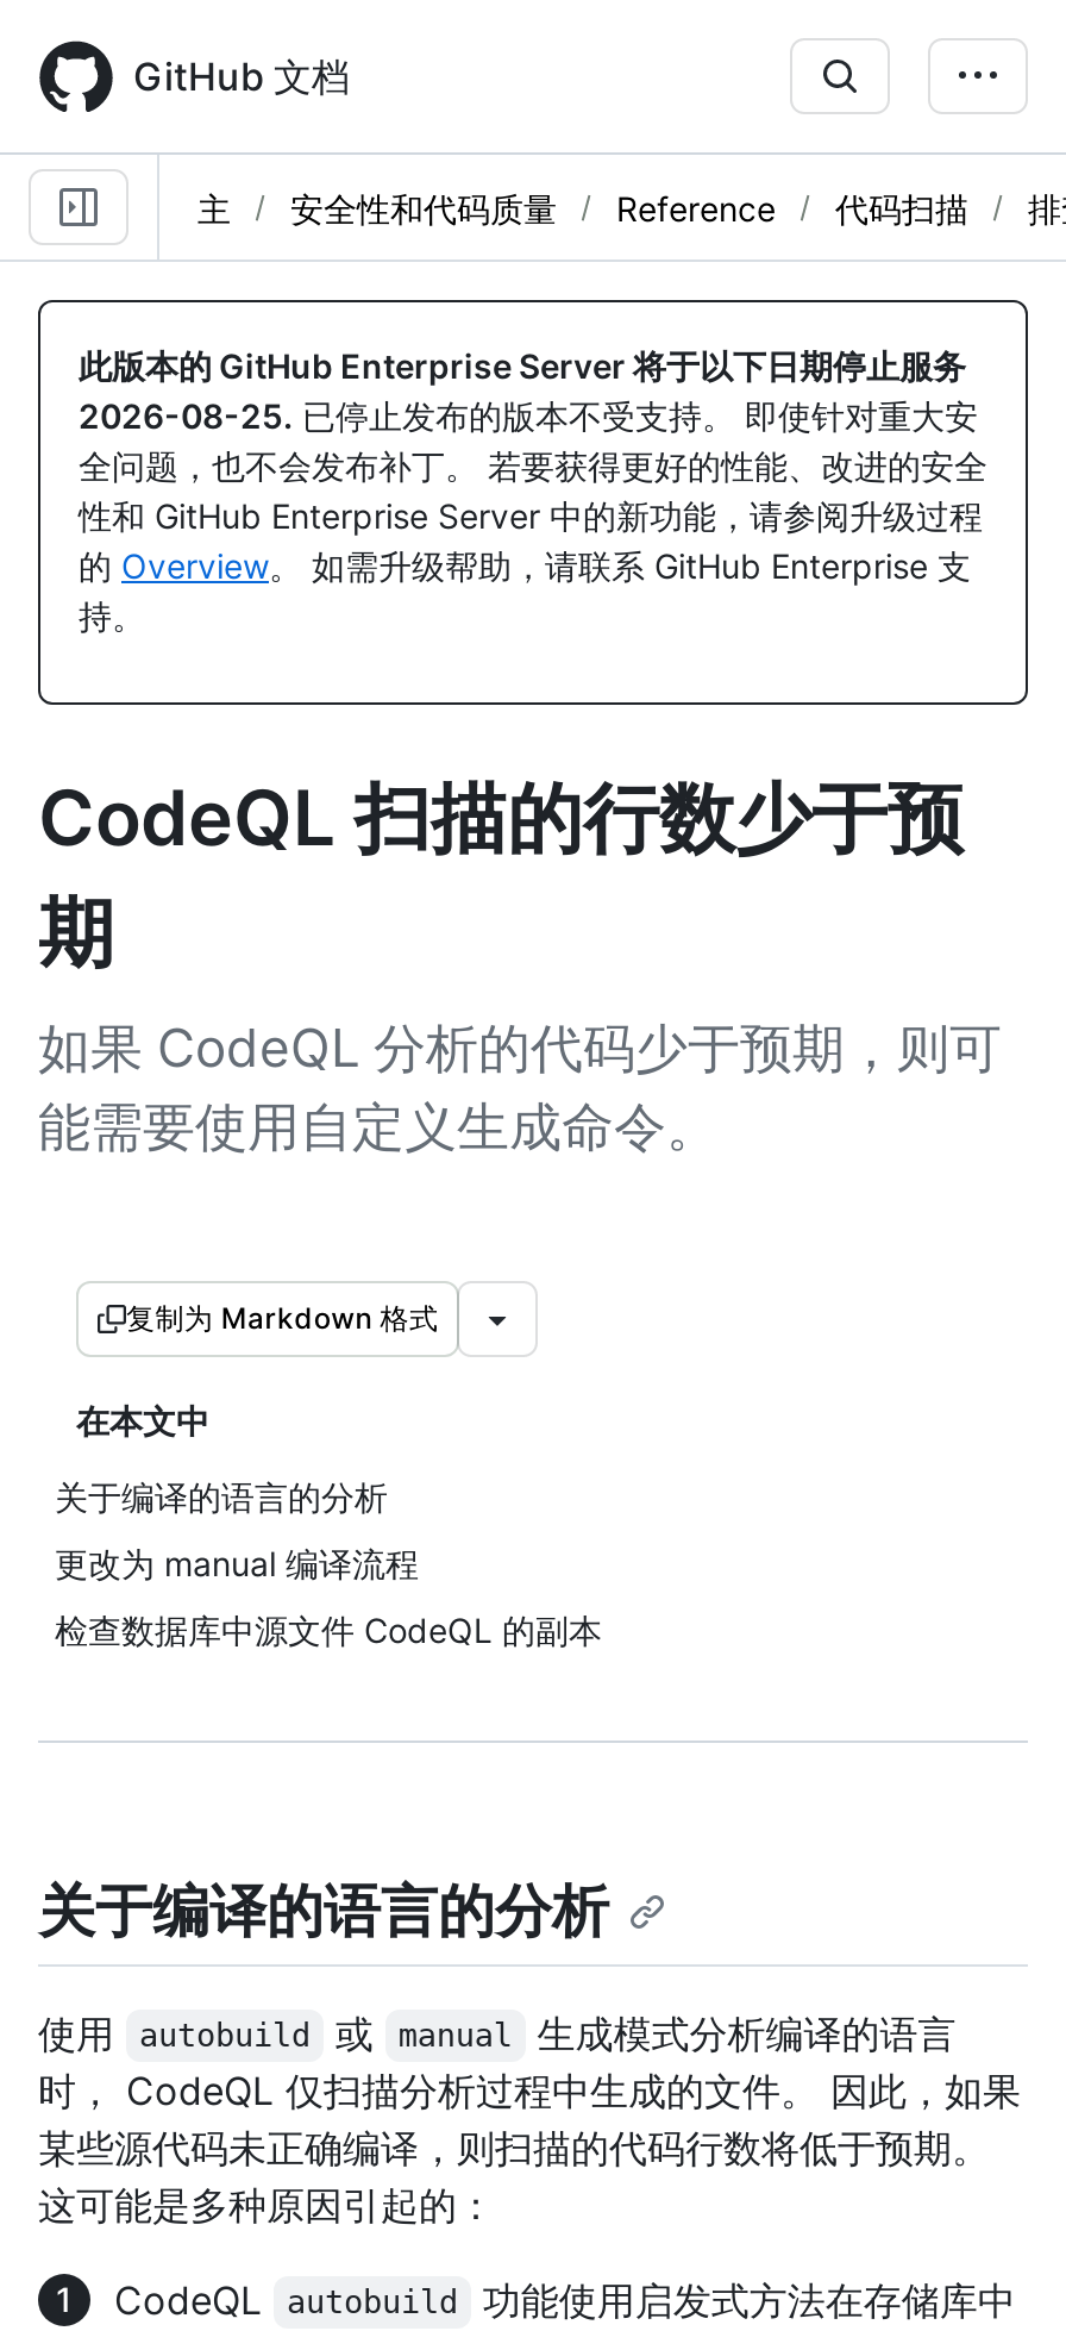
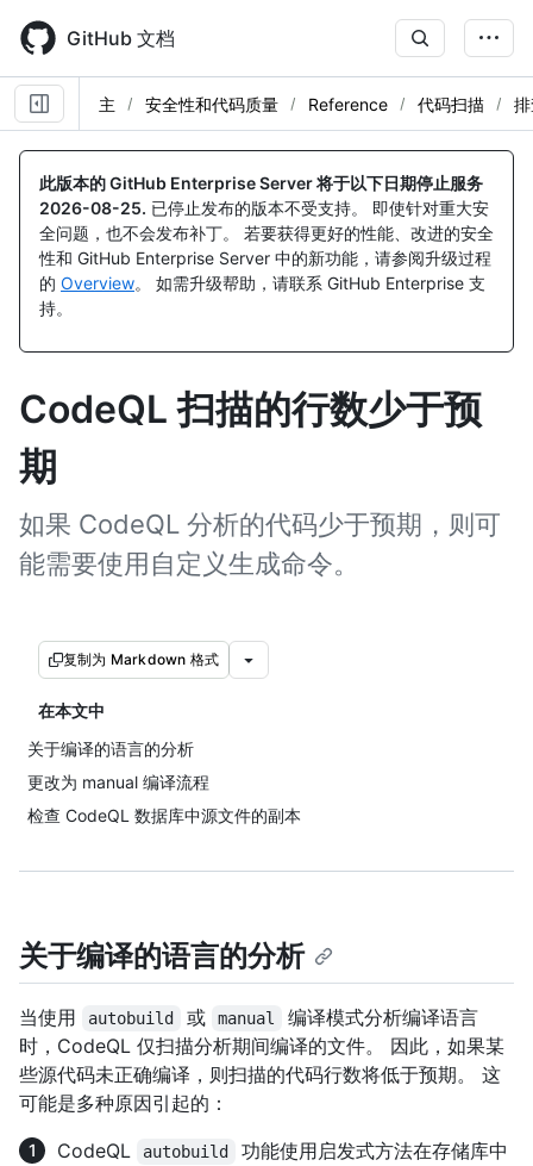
[55,1610,602,1650] 检查数据库中源文件 CodeQL 的副本 -> [27,805,301,825] 检查 CodeQL 数据库中源文件的副本
[38,2010,1021,2229] 使用 autobuild 或 manual 生成模式分析编译的语言 | 时， CodeQL 仅扫描分析过程中生成的文件。 因此，如果 | 某些源代码未正确编译，则扫描的代码行数将低于预期。 | 这可能是多种原因引起的： -> [19,1005,504,1115] 当使用 autobuild 或 manual 编译模式分析编译语言 | 时，CodeQL 仅扫描分析期间编译的文件。 因此，如果某 | 些源代码未正确编译，则扫描的代码行数将低于预期。 这 | 可能是多种原因引起的：

